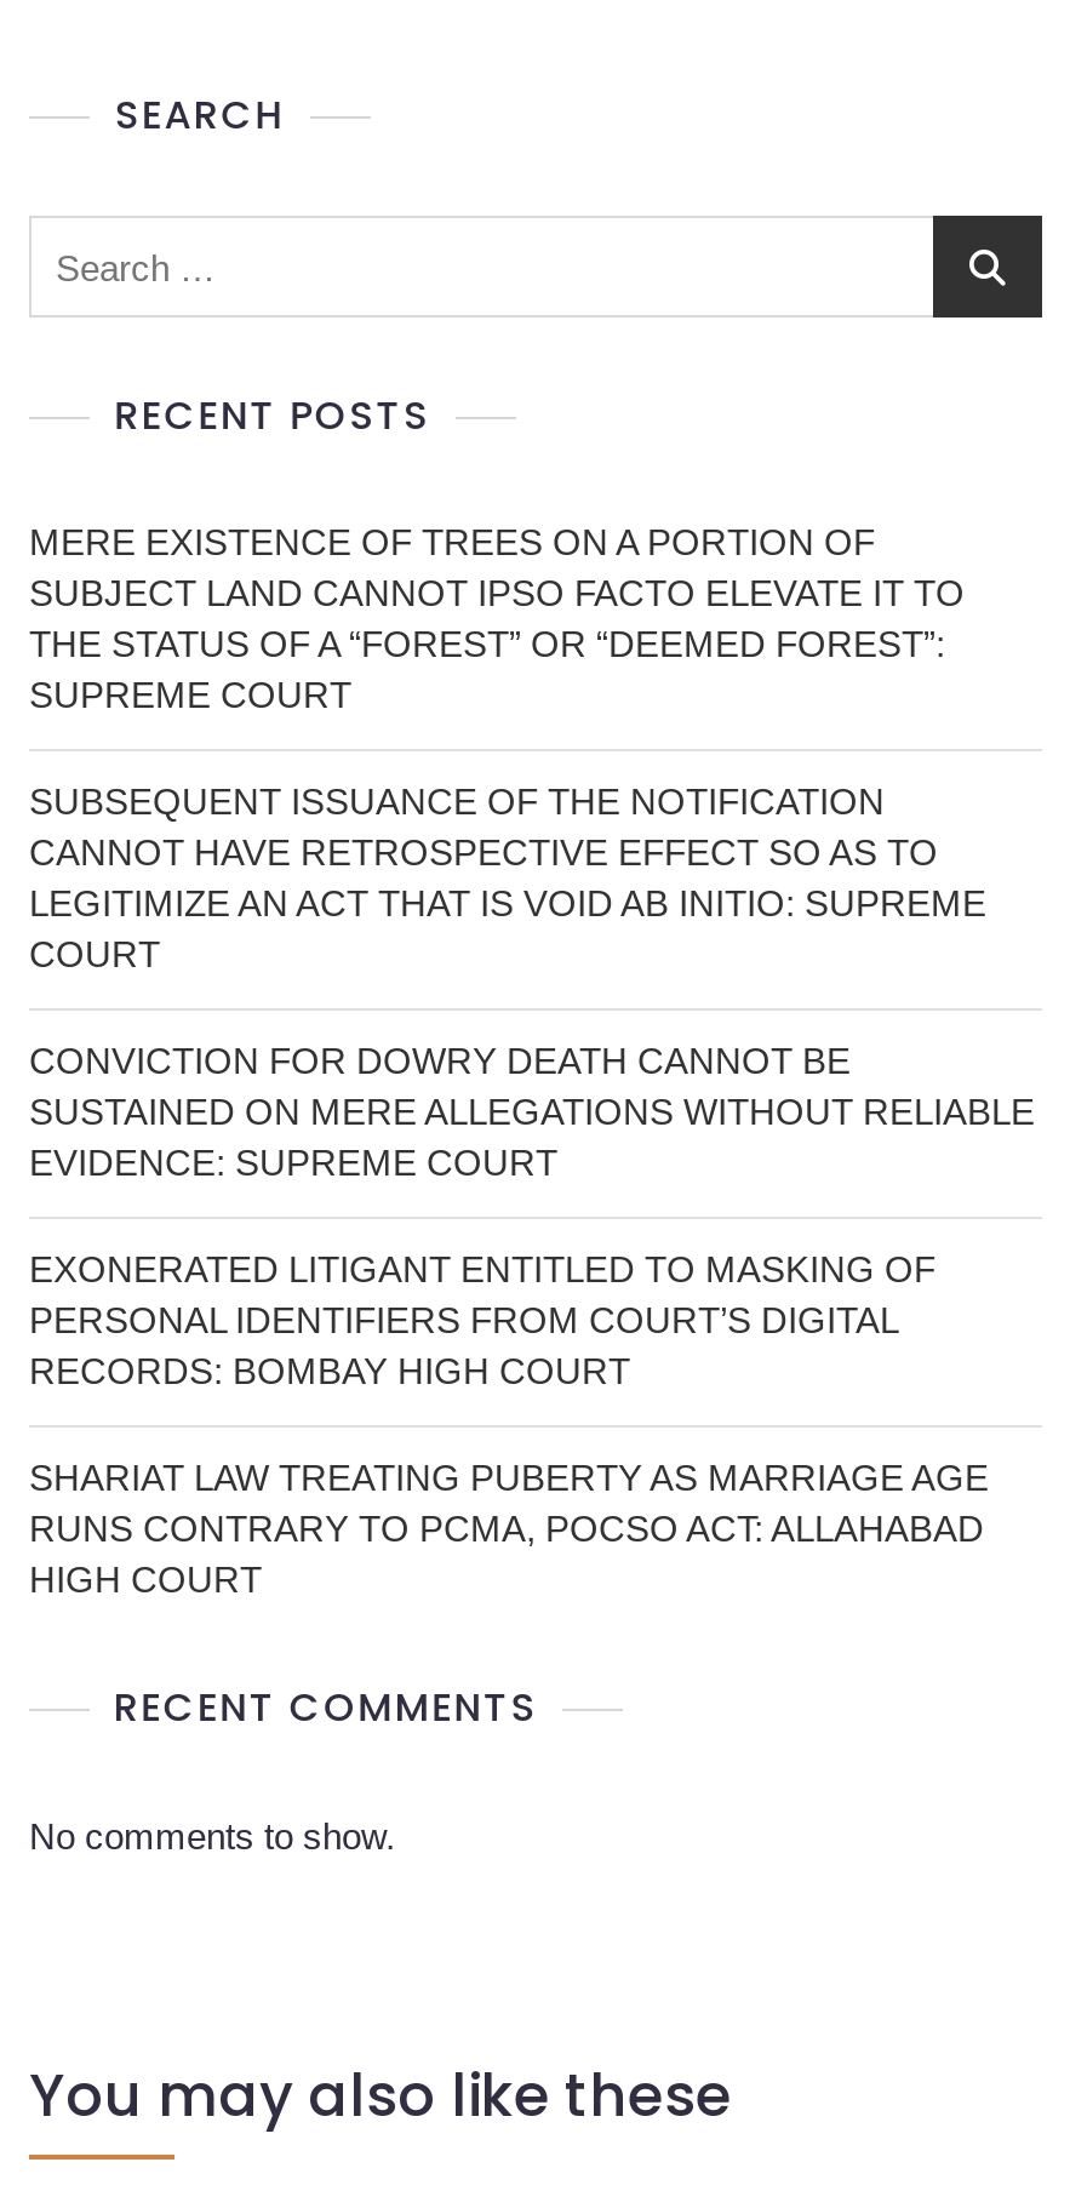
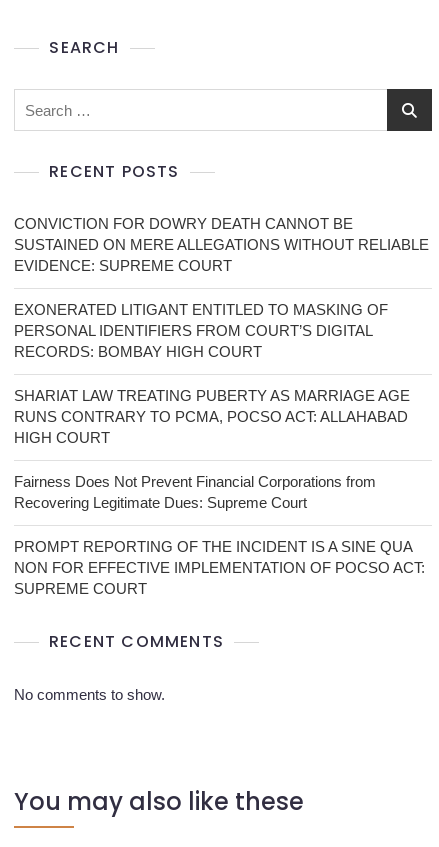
[29,522,986,975] MERE EXISTENCE OF TREES ON A PORTION OF | SUBJECT LAND CANNOT IPSO FACTO ELEVATE IT TO | THE STATUS OF A “FOREST” OR “DEEMED FOREST”: | SUBSEQUENT ISSUANCE OF THE NOTIFICATION | CANNOT HAVE RETROSPECTIVE EFFECT SO AS TO | LEGITIMIZE AN ACT THAT IS VOID AB INITIO: SUPREME | COURT -> none
moved [29,675,351,716] -> [14,580,147,597]: SUPREME COURT
moved [29,1040,1035,1600] -> [14,215,429,446]: CONVICTION FOR DOWRY DEATH CANNOT BE | SUSTAINED ON MERE ALLEGATIONS WITHOUT RELIABLE | EVIDENCE: SUPREME COURT | ... | RUNS CONTRARY TO PCMA, POCSO ACT: ALLAHABAD | HIGH COURT
none -> [14,473,425,576] Fairness Does Not Prevent Financial Corporations from | Recovering Legitimate Dues: Supreme Court | PROMPT REPORTING OF THE INCIDENT IS A SINE QUA | NON FOR EFFECTIVE IMPLEMENTATION OF POCSO ACT:

